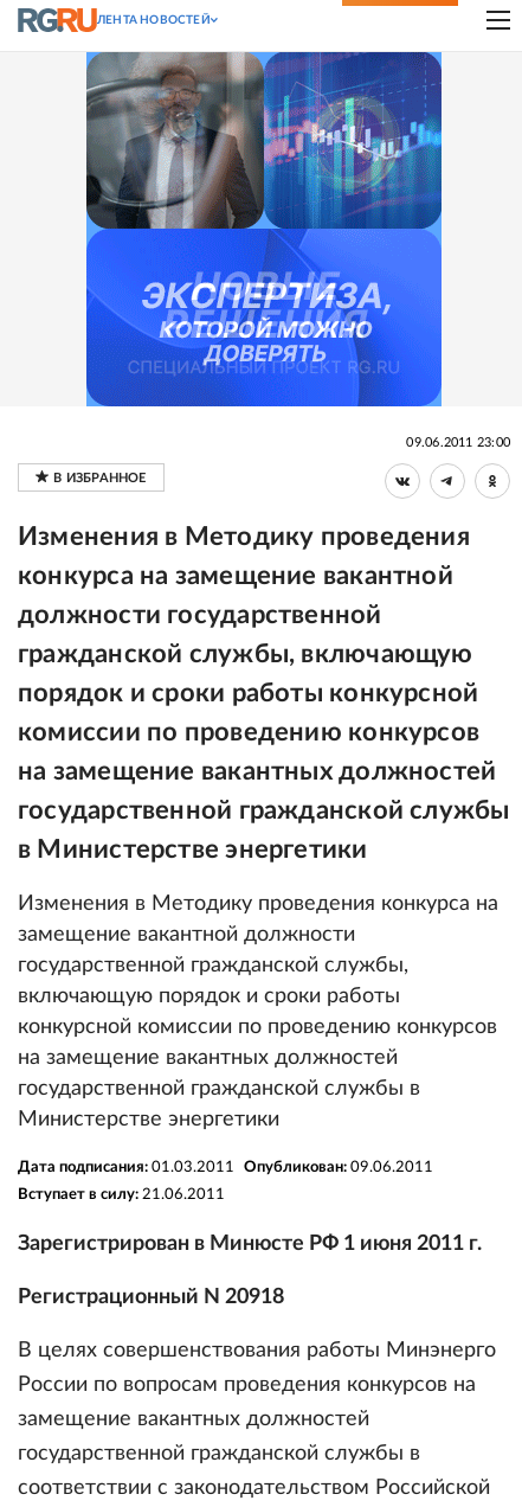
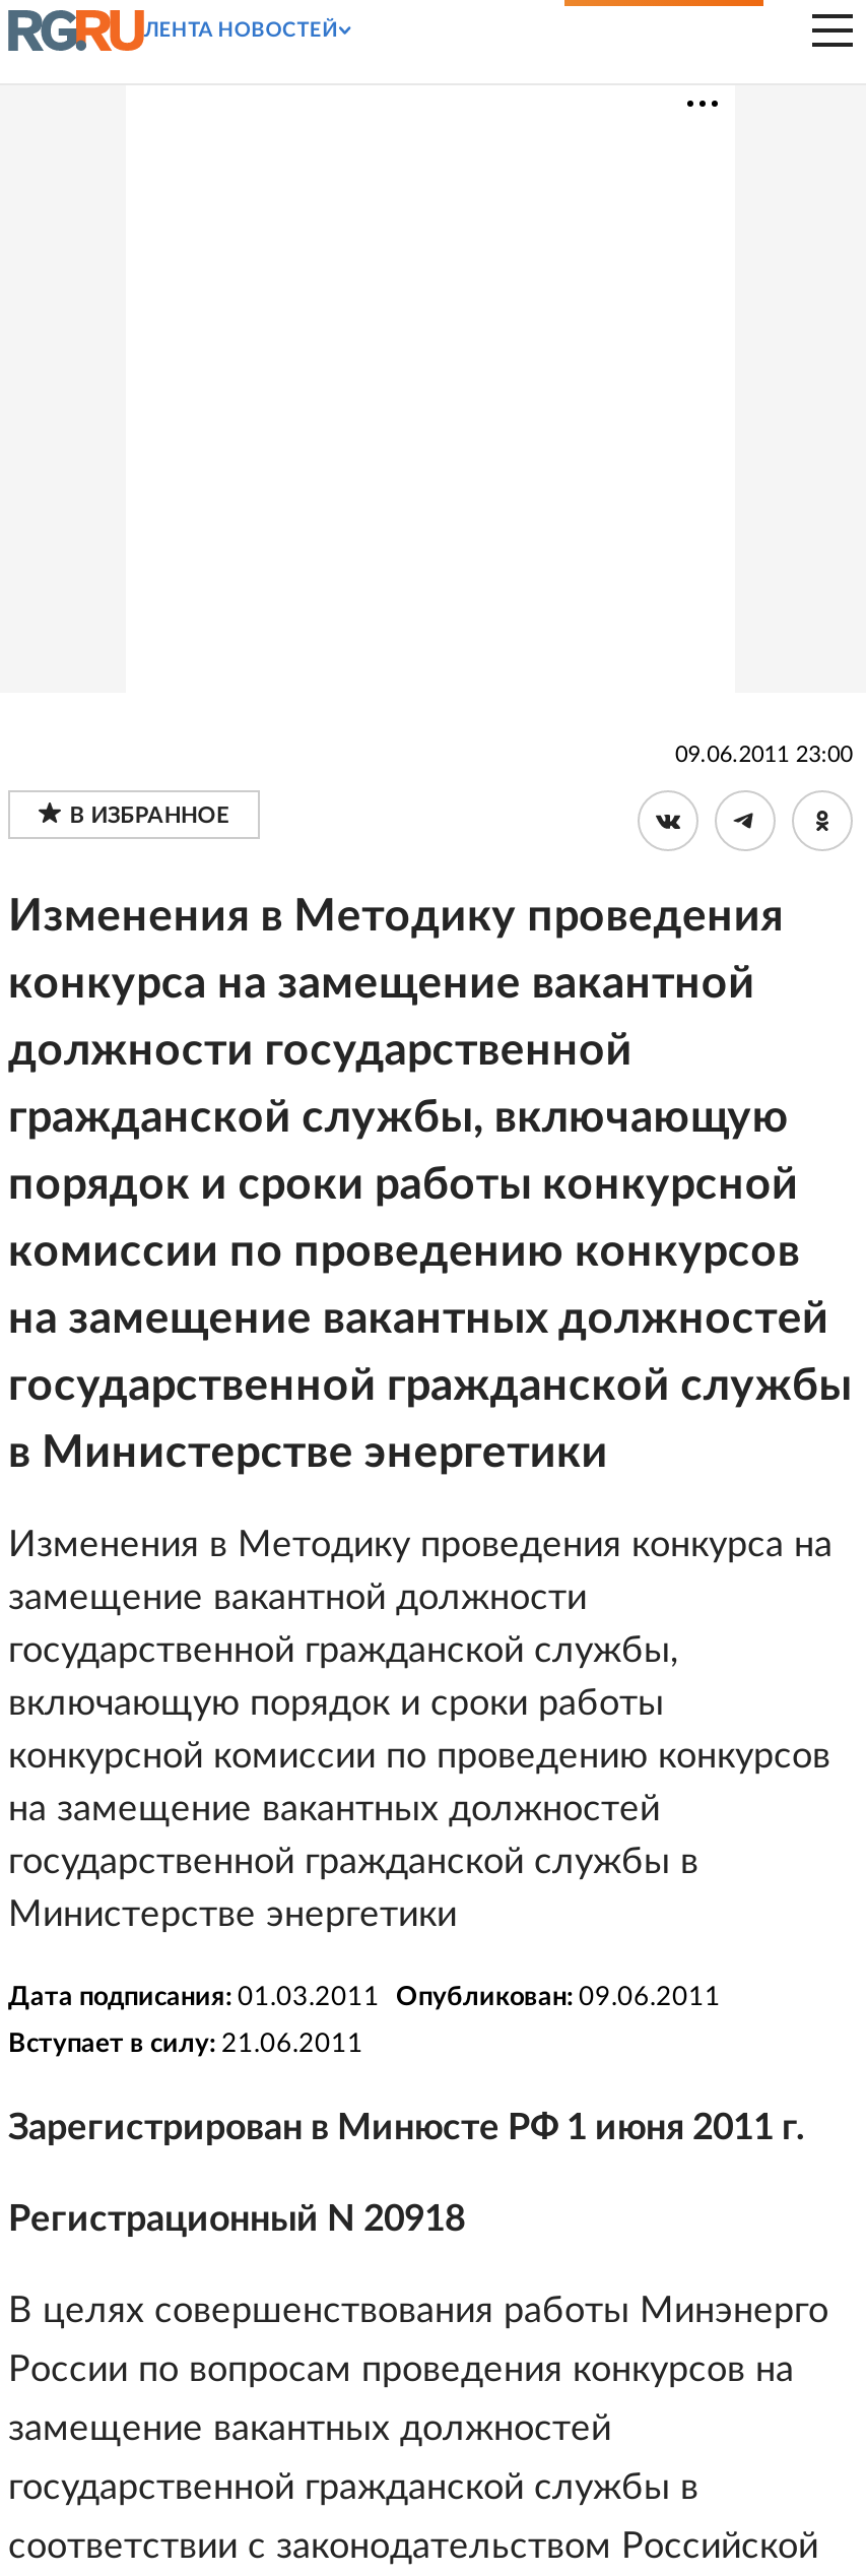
[85,51,443,408] [image] -> none

